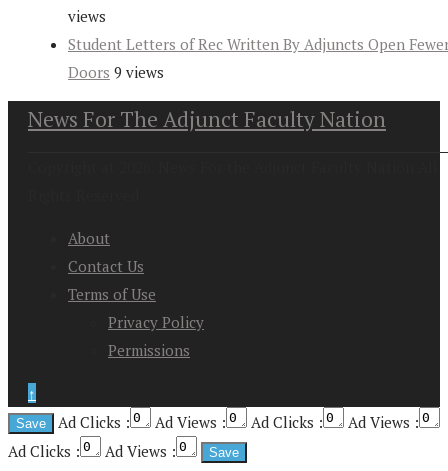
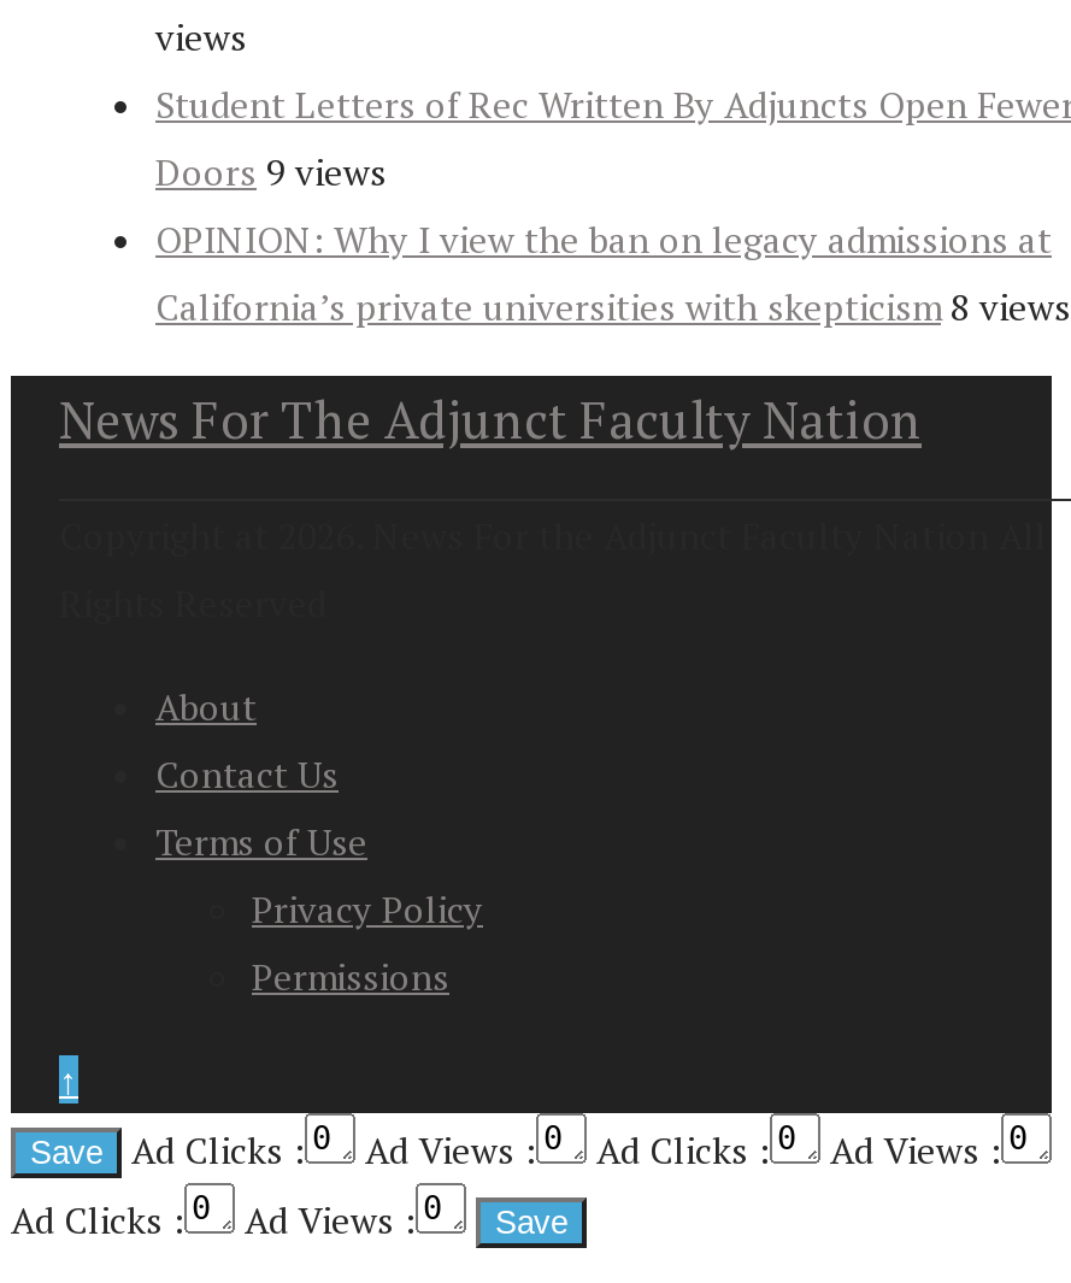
none -> [155,214,1071,330] OPINION: Why I view the ban on legacy admissions at | California’s private universities with skepticism 8 views

